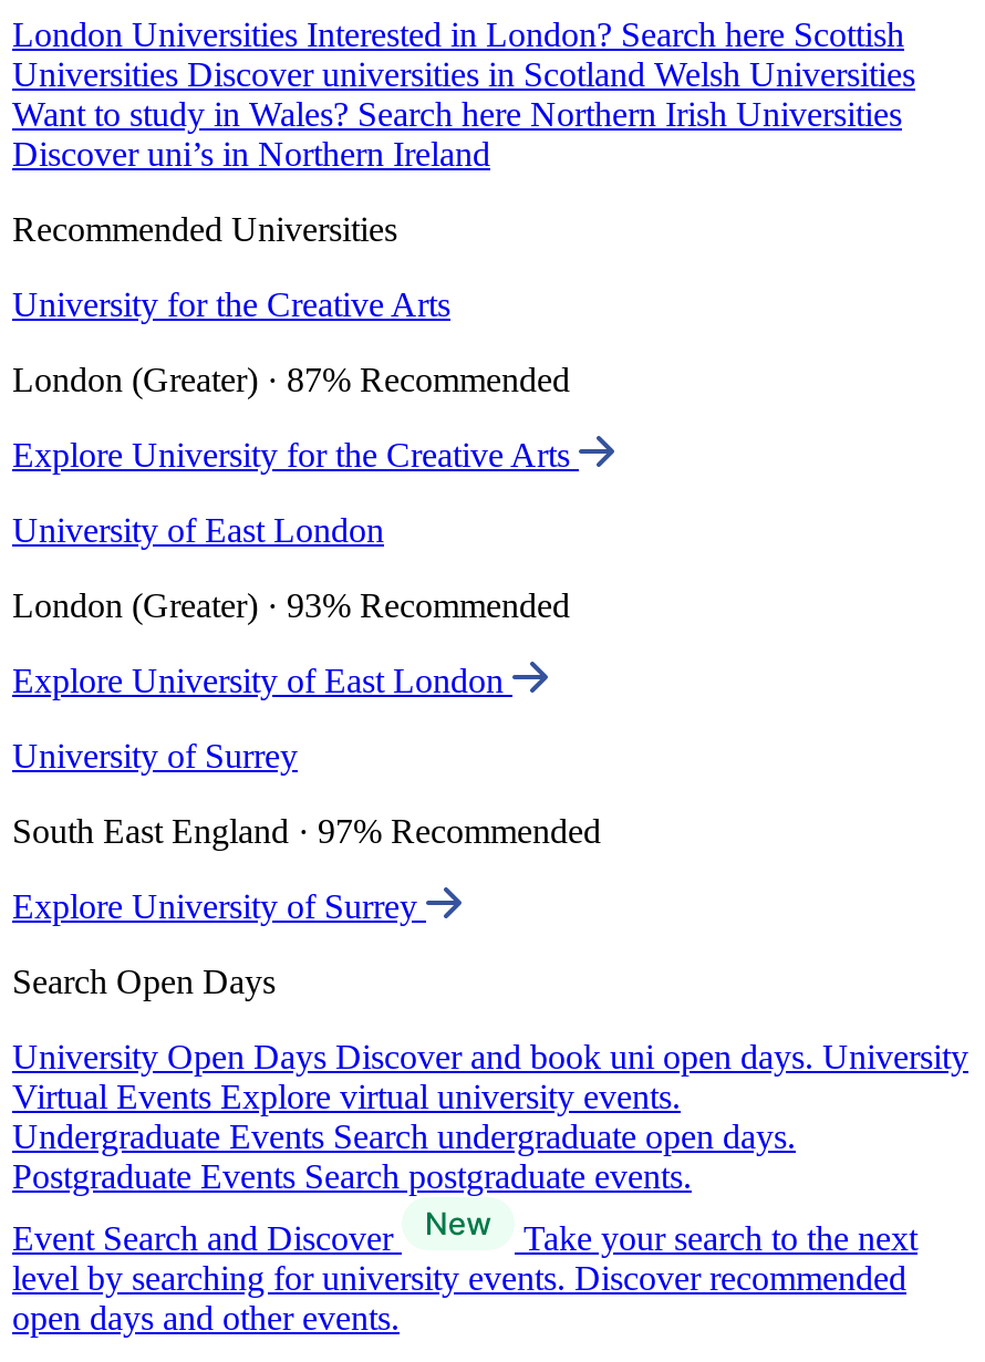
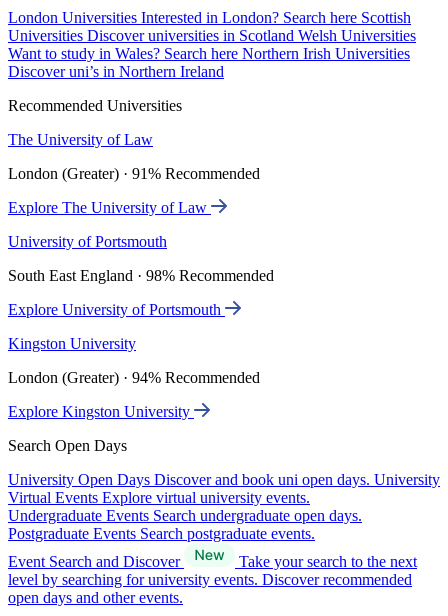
[12,286,450,323] University for the Creative Arts -> [8,131,153,148] The University of Law
[12,361,570,399] London (Greater) · 87% Recommended -> [8,165,260,182] London (Greater) · 91% Recommended
[12,436,579,474] Explore University for the Creative Arts -> [8,199,211,216] Explore The University of Law
[12,511,384,549] University of East London -> [8,233,167,250] University of Portsmouth
[12,587,570,624] London (Greater) · 93% Recommended -> [8,267,274,284] South East England · 98% Recommended
[12,662,512,699] Explore University of East London -> [8,301,225,318] Explore University of Portsmouth
[12,737,298,775] University of Surrey -> [8,335,136,352] Kingston University
[12,812,601,850] South East England · 97% Recommended -> [8,369,260,386] London (Greater) · 94% Recommended
[12,888,426,925] Explore University of Surrey -> [8,403,194,420] Explore Kingston University

